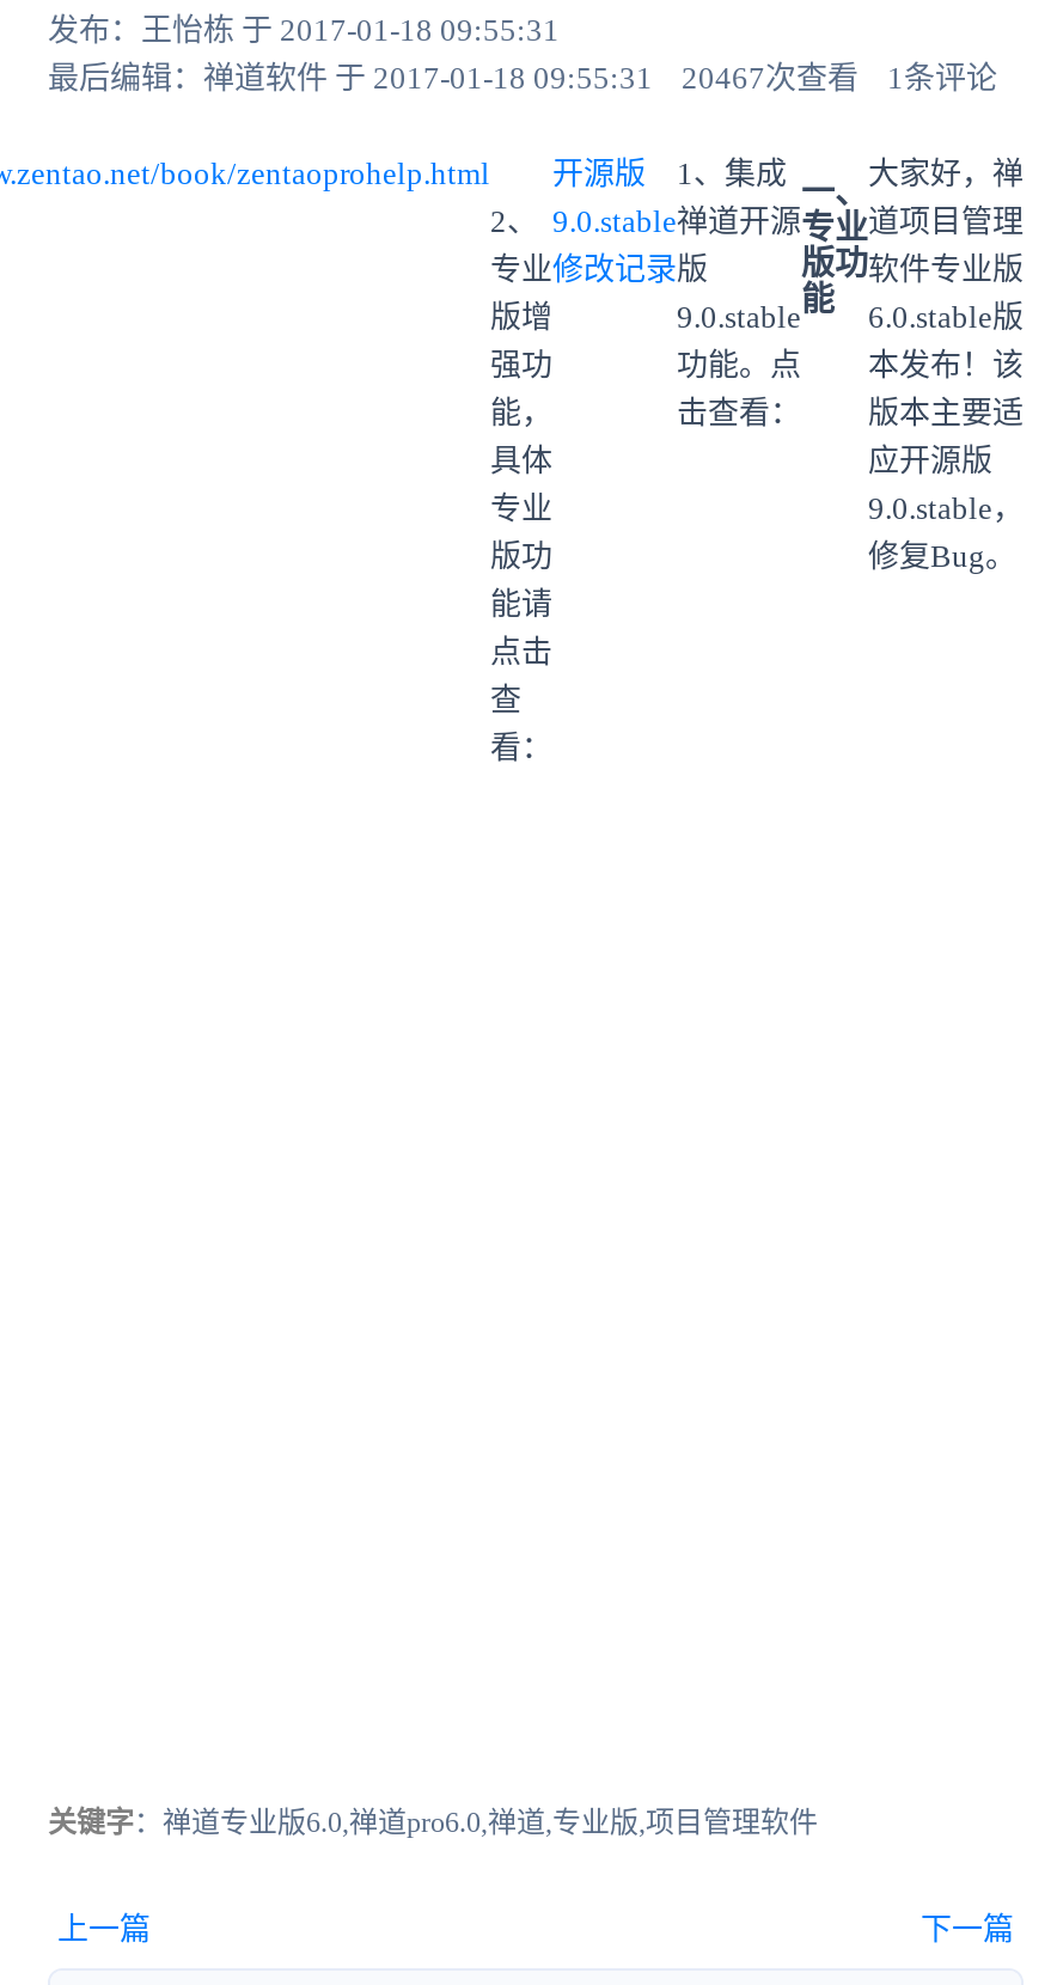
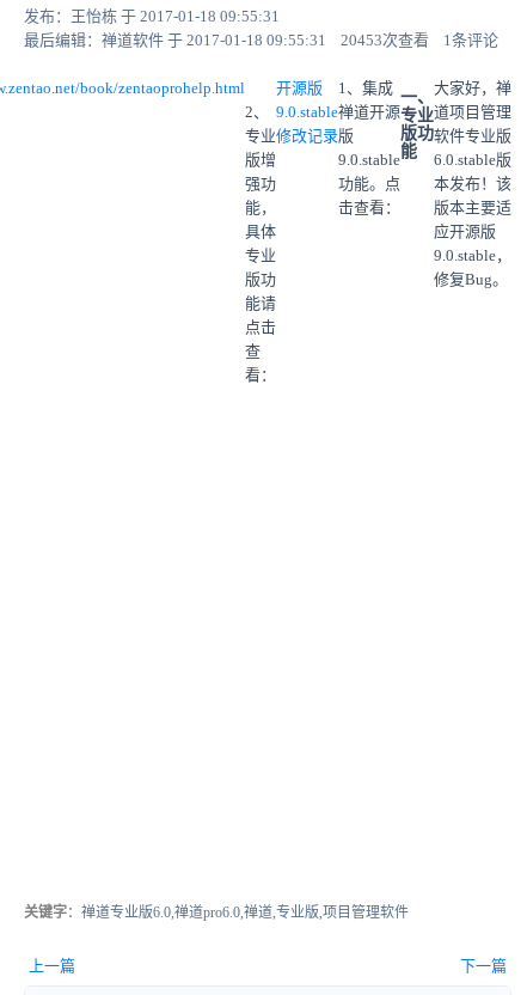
[48,60,997,96] 最后编辑：禅道软件 于 2017-01-18 09:55:31 20467次查看 1条评论 -> [24,31,498,49] 最后编辑：禅道软件 于 2017-01-18 09:55:31 20453次查看 1条评论

